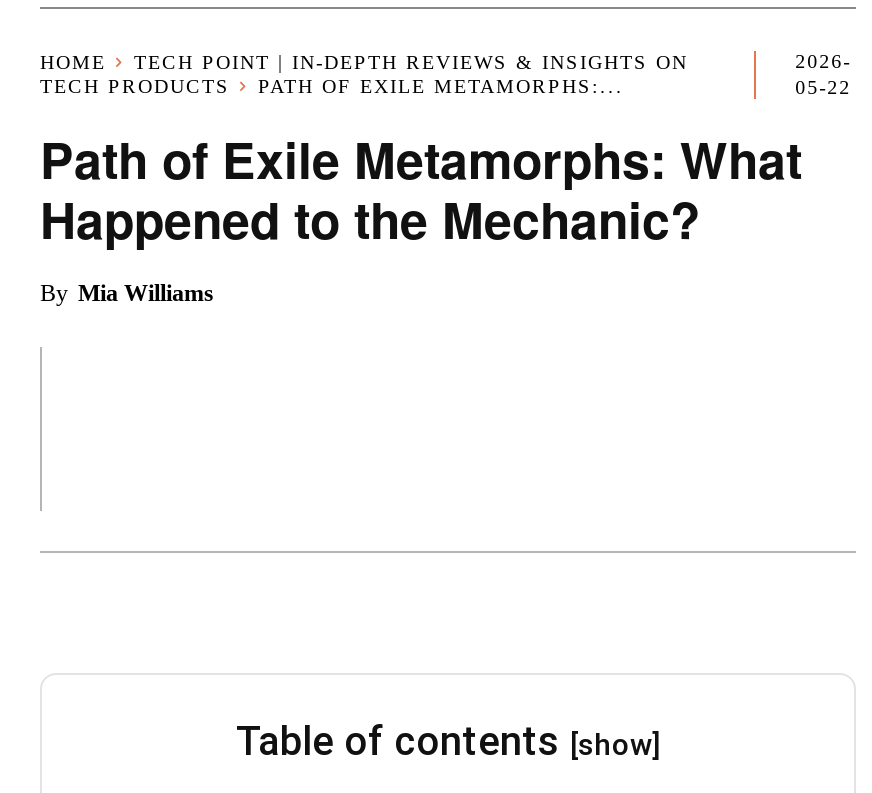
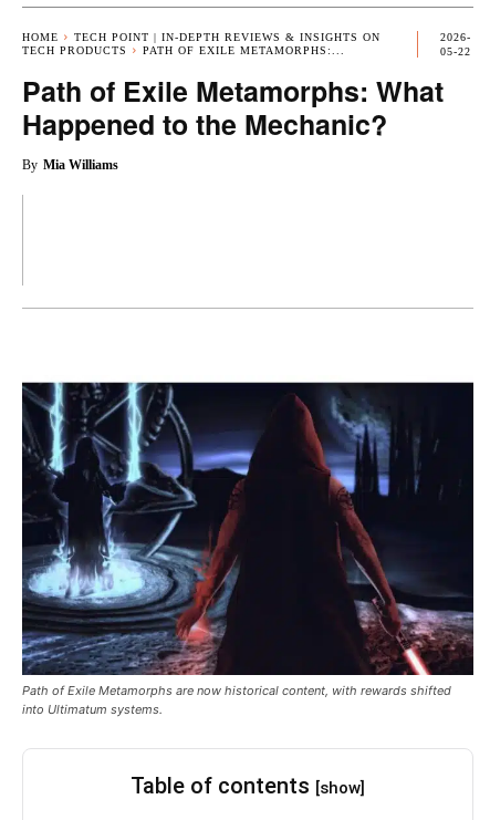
none -> [21,382,475,717] [image] | Path of Exile Metamorphs are now historical content, with rewards shifted | into Ultimatum systems.

